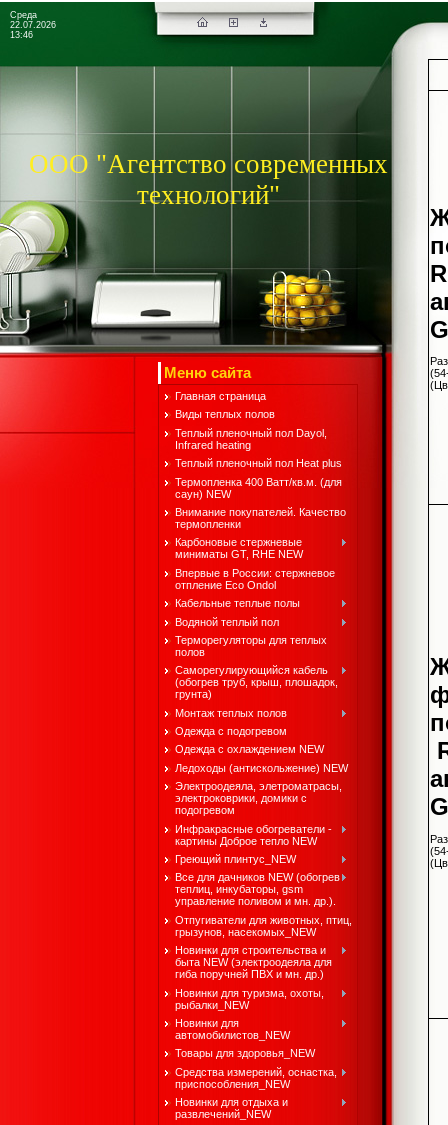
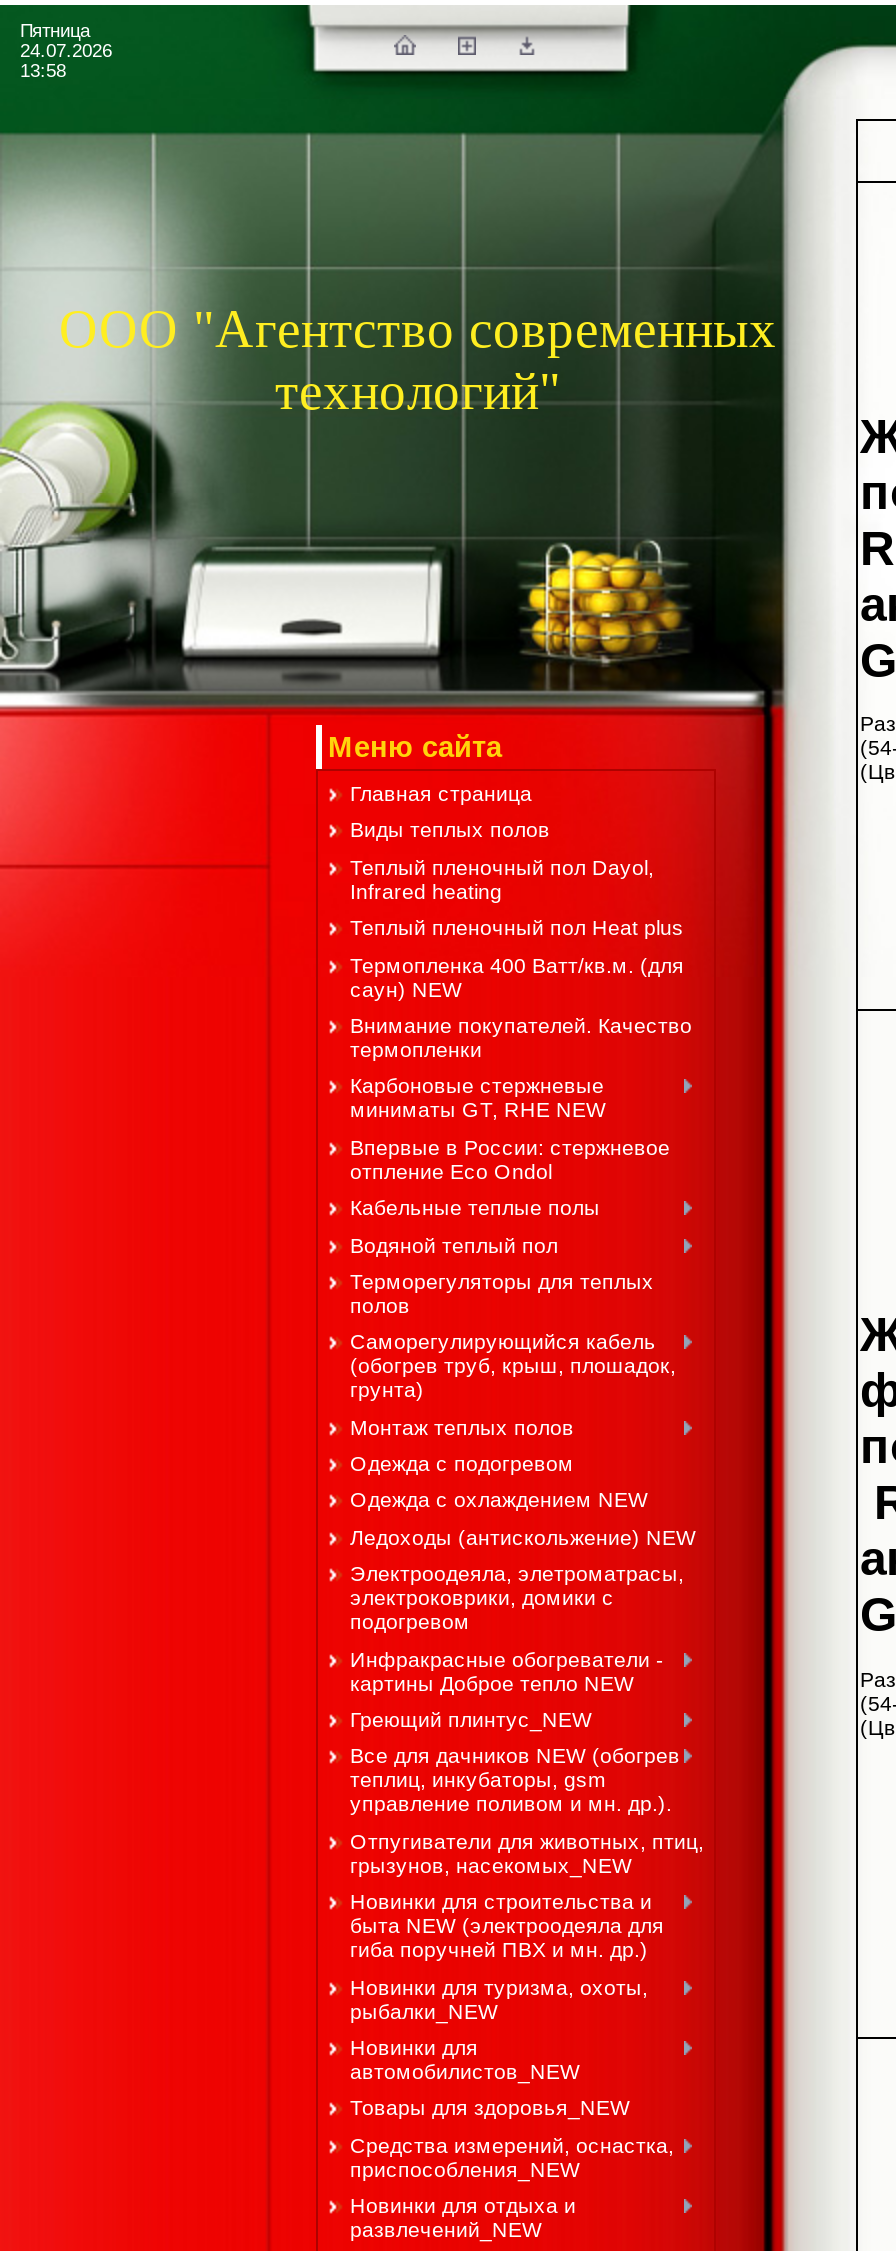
[10,10,56,40] Среда | 22.07.2026 | 13:46 -> [20,21,112,81] Пятница | 24.07.2026 | 13:58

